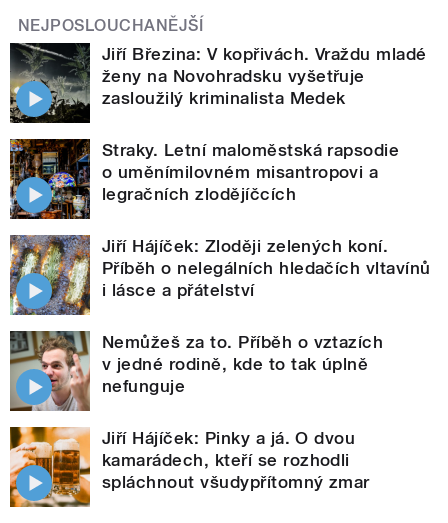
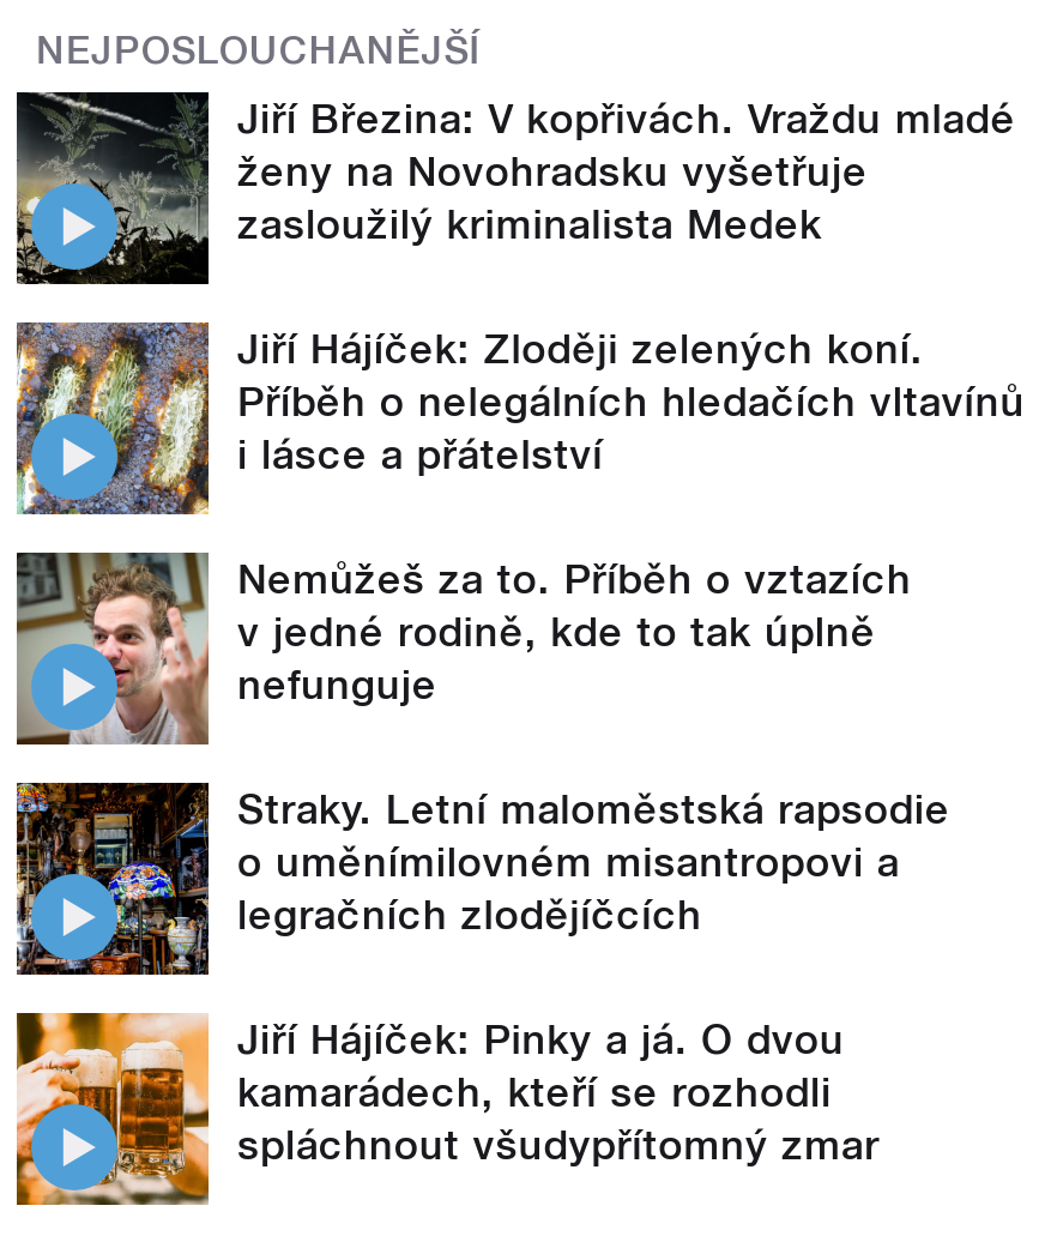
moved [10,138,399,220] -> [17,780,950,975]: [image] | Straky. Letní maloměstská rapsodie | o uměnímilovném misantropovi a | legračních zlodějíčcích
moved [8,233,431,396] -> [12,318,1025,708]: [image] | Jiří Hájíček: Zloději zelených koní. | Příběh o nelegálních hledačích vltavínů | i lásce a přátelství | Nemůžeš za to. Příběh o vztazích | v jedné rodině, kde to tak úplně | nefunguje

